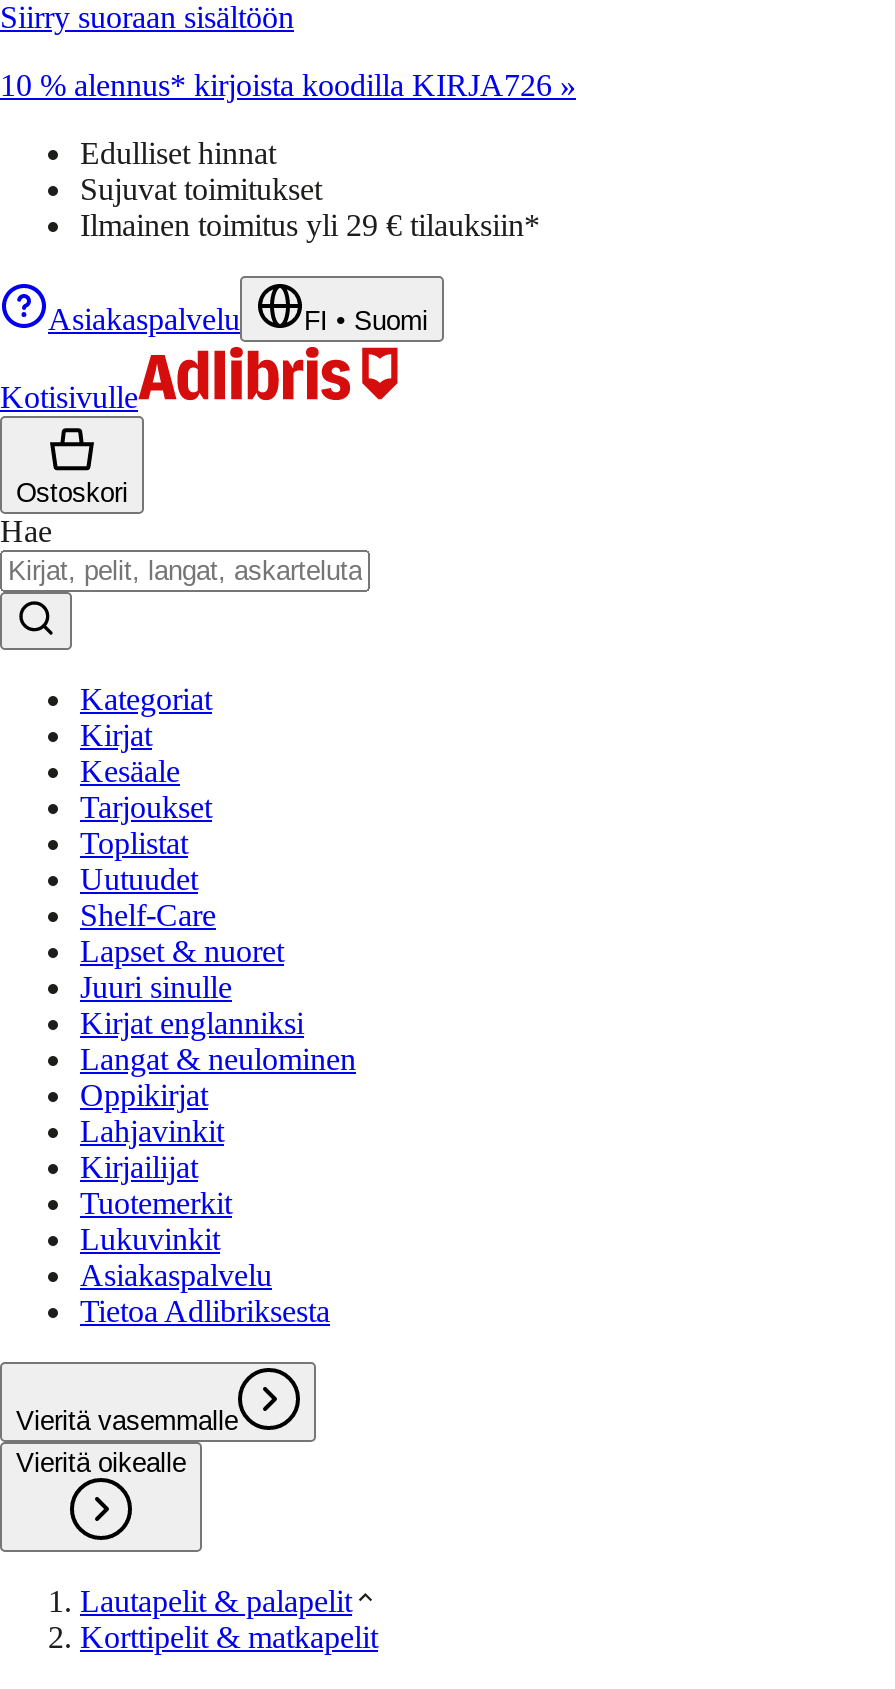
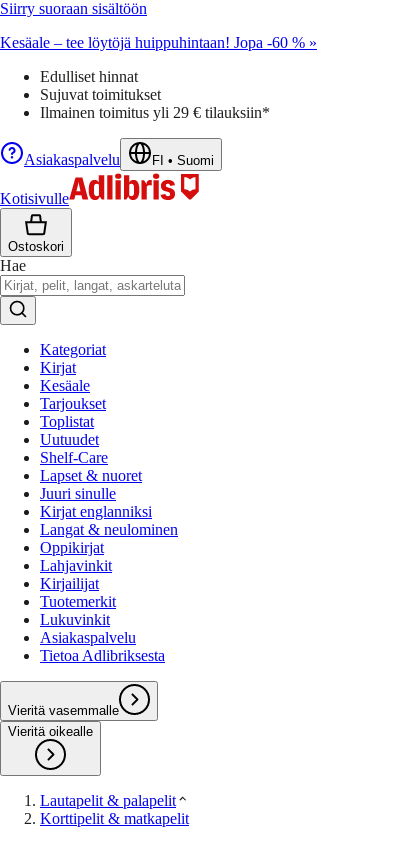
[0,68,576,102] 10 % alennus* kirjoista koodilla KIRJA726 » -> [0,34,317,51] Kesäale – tee löytöjä huippuhintaan! Jopa -60 % »

